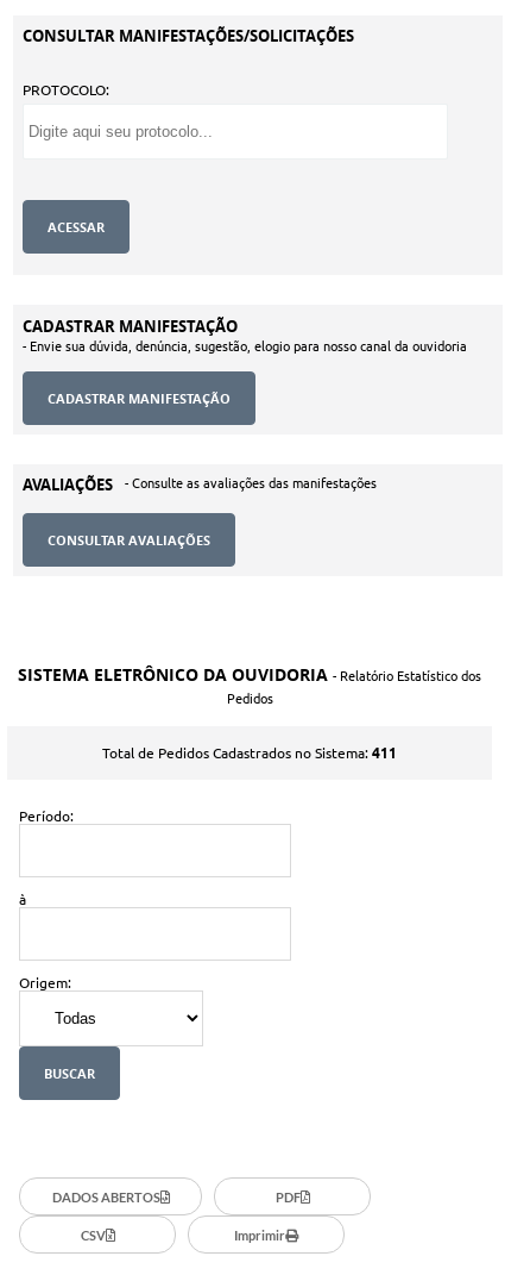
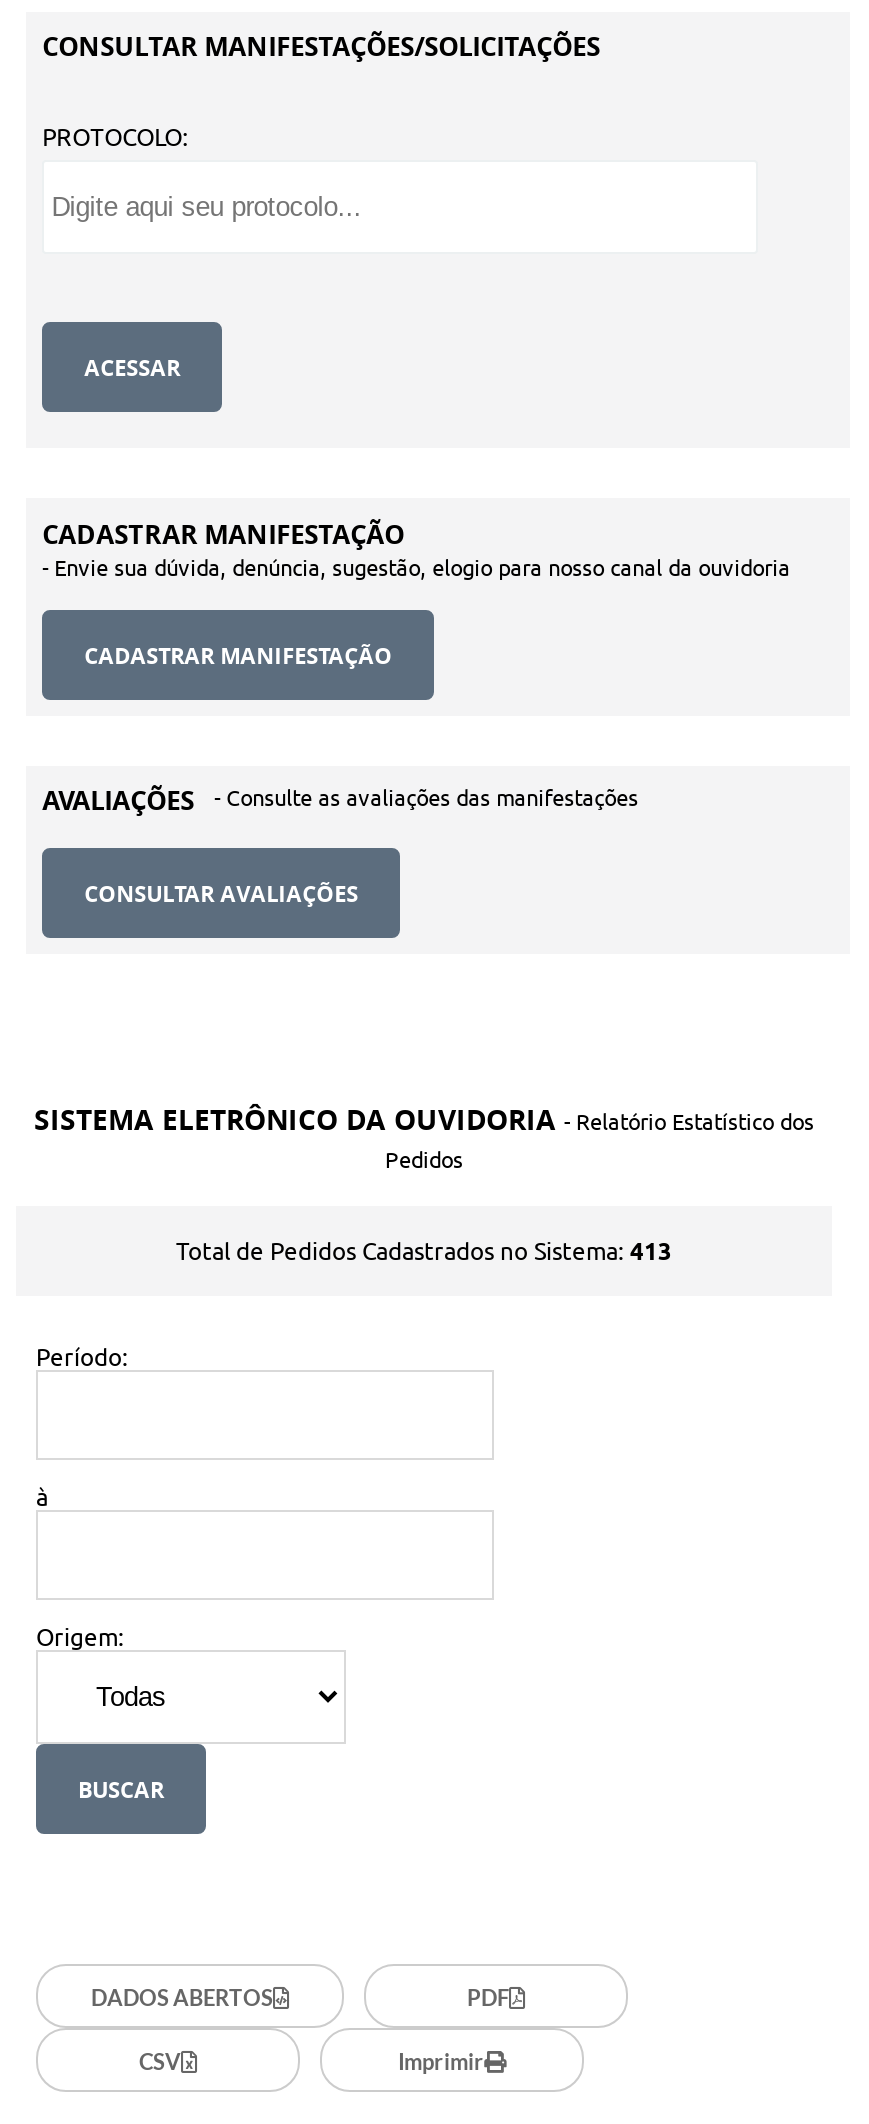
[102,744,397,762] Total de Pedidos Cadastrados no Sistema: 411 -> [176,1236,672,1266] Total de Pedidos Cadastrados no Sistema: 413

